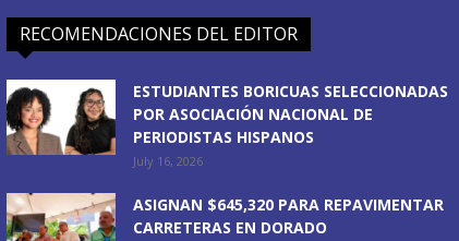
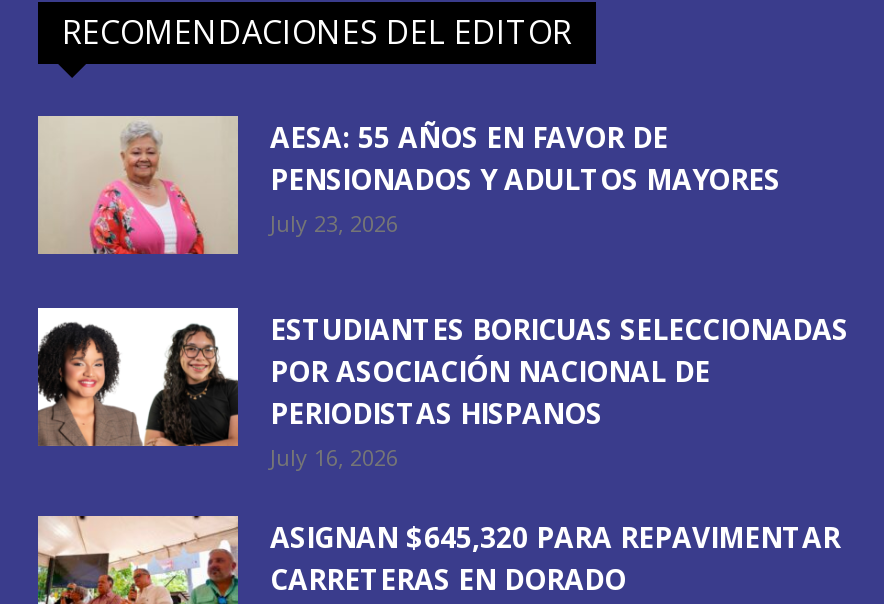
none -> [36,116,780,256] [image] | AESA: 55 AÑOS EN FAVOR DE | PENSIONADOS Y ADULTOS MAYORES | July 23, 2026

